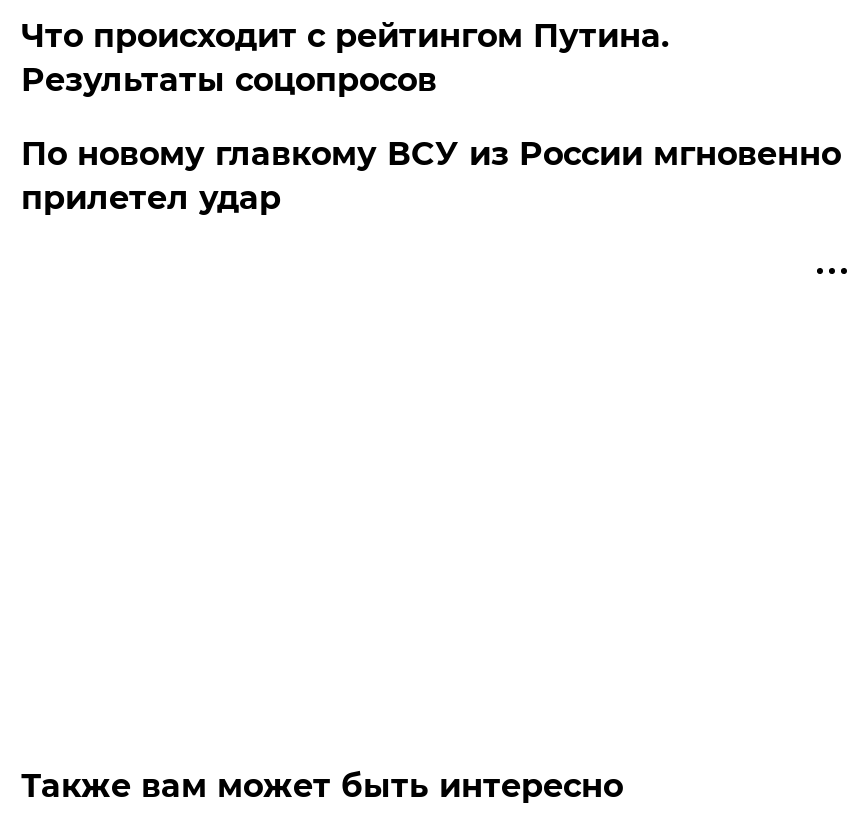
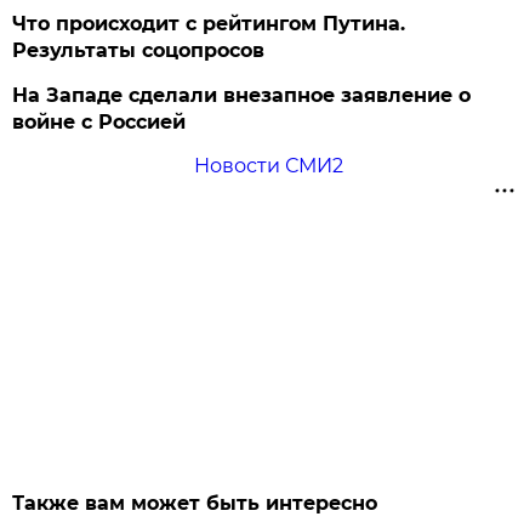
[21,135,841,217] По новому главкому ВСУ из России мгновенно | прилетел удар -> [13,84,471,177] На Западе сделали внезапное заявление о | войне с Россией | Новости СМИ2

